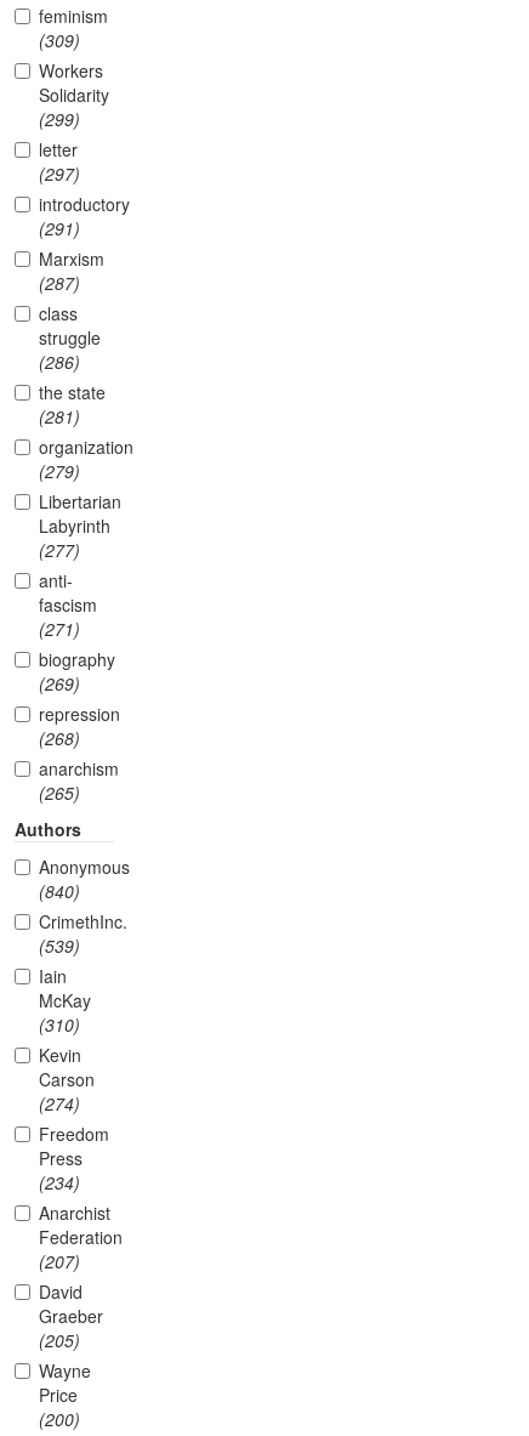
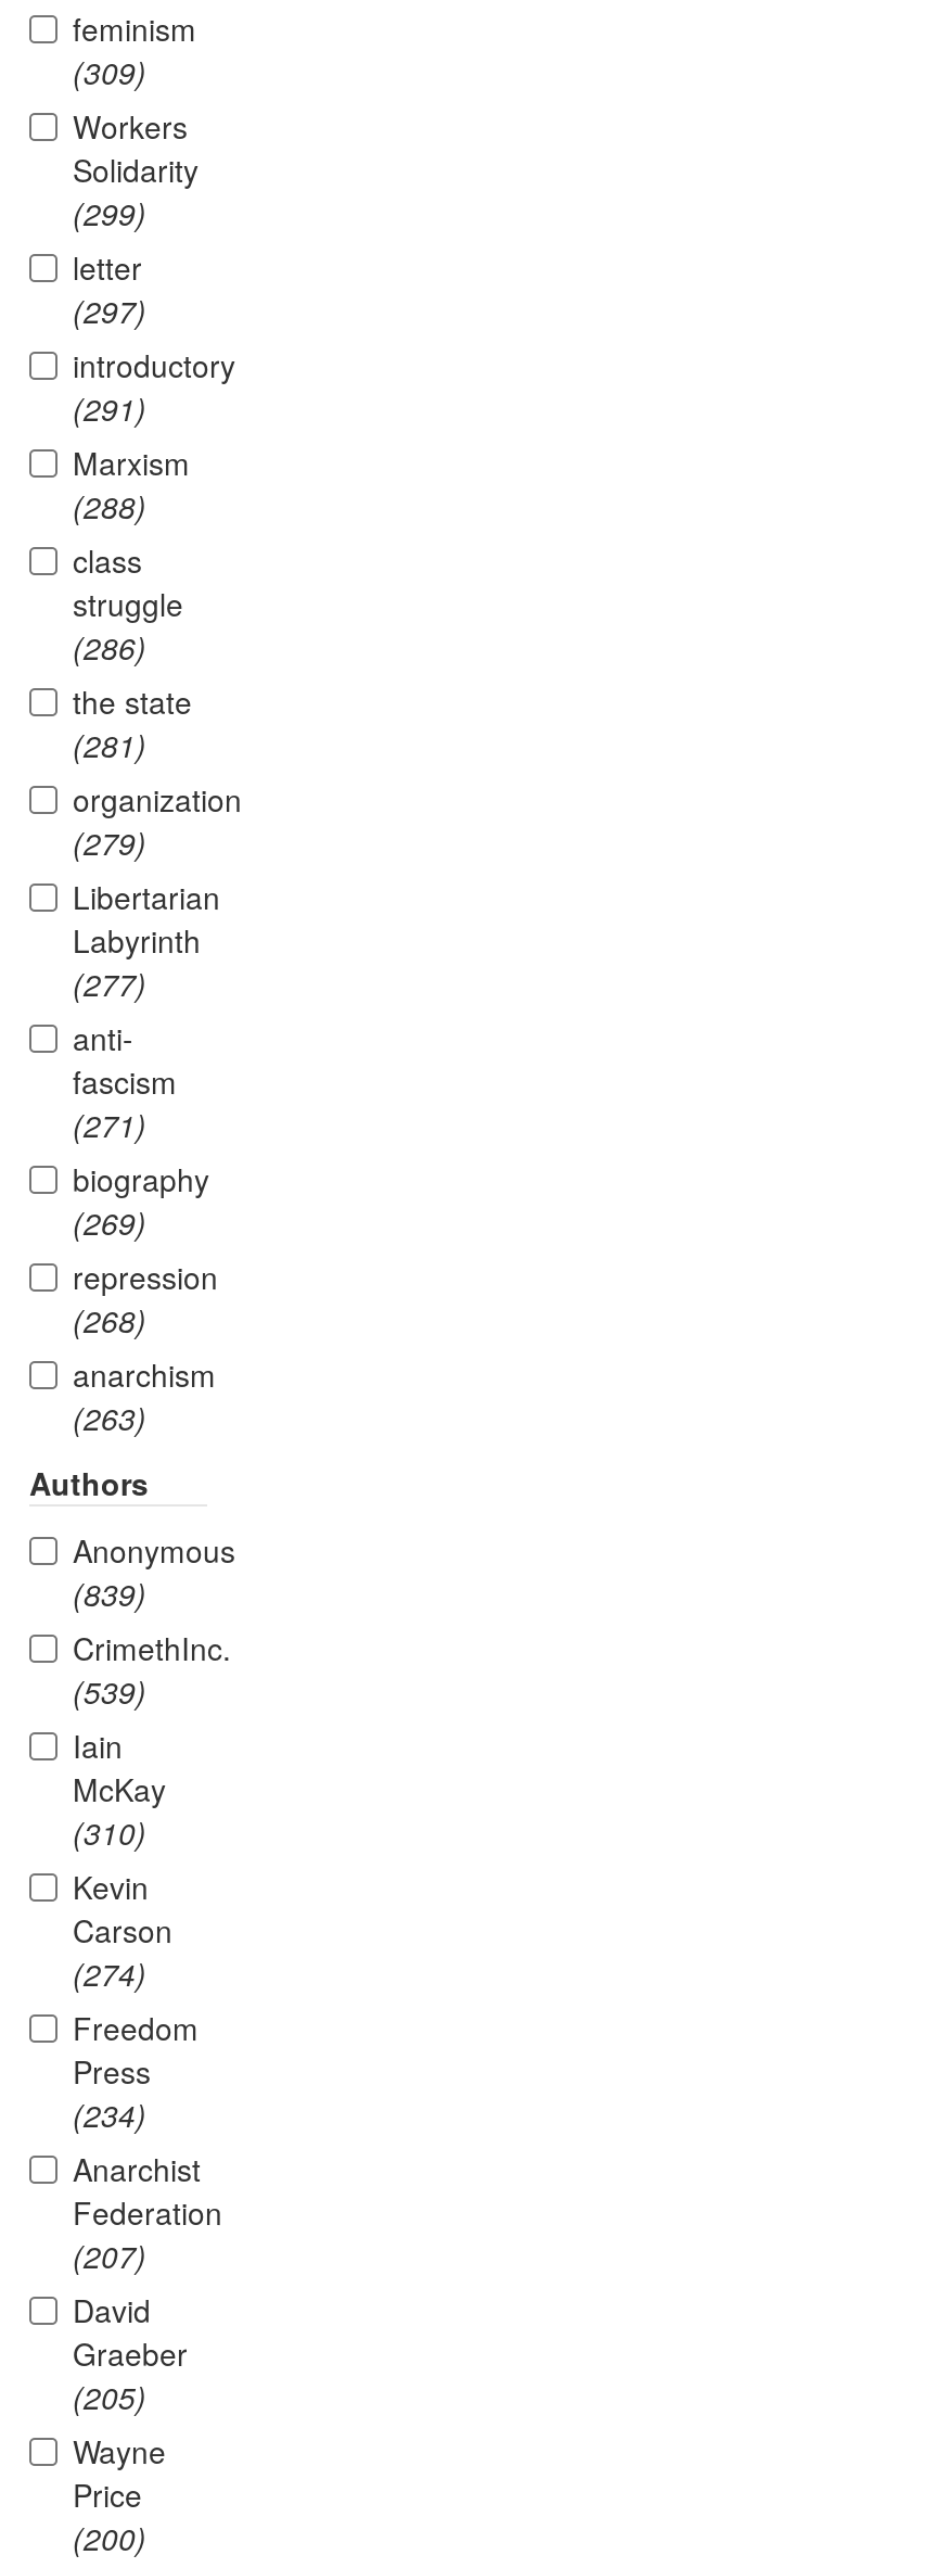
[39,271,80,295] (287) -> [73,484,146,527] (288)
[39,781,80,805] (265) -> [73,1396,146,1439] (263)
[39,879,80,903] (840) -> [73,1572,146,1615] (839)

